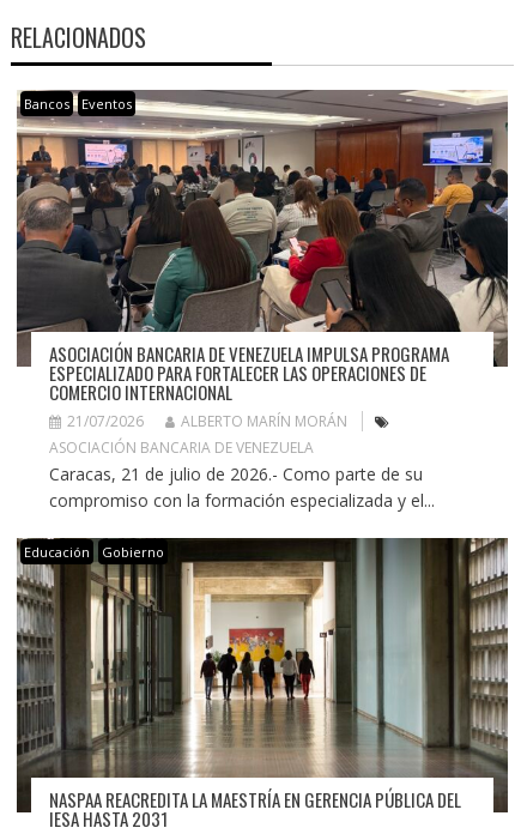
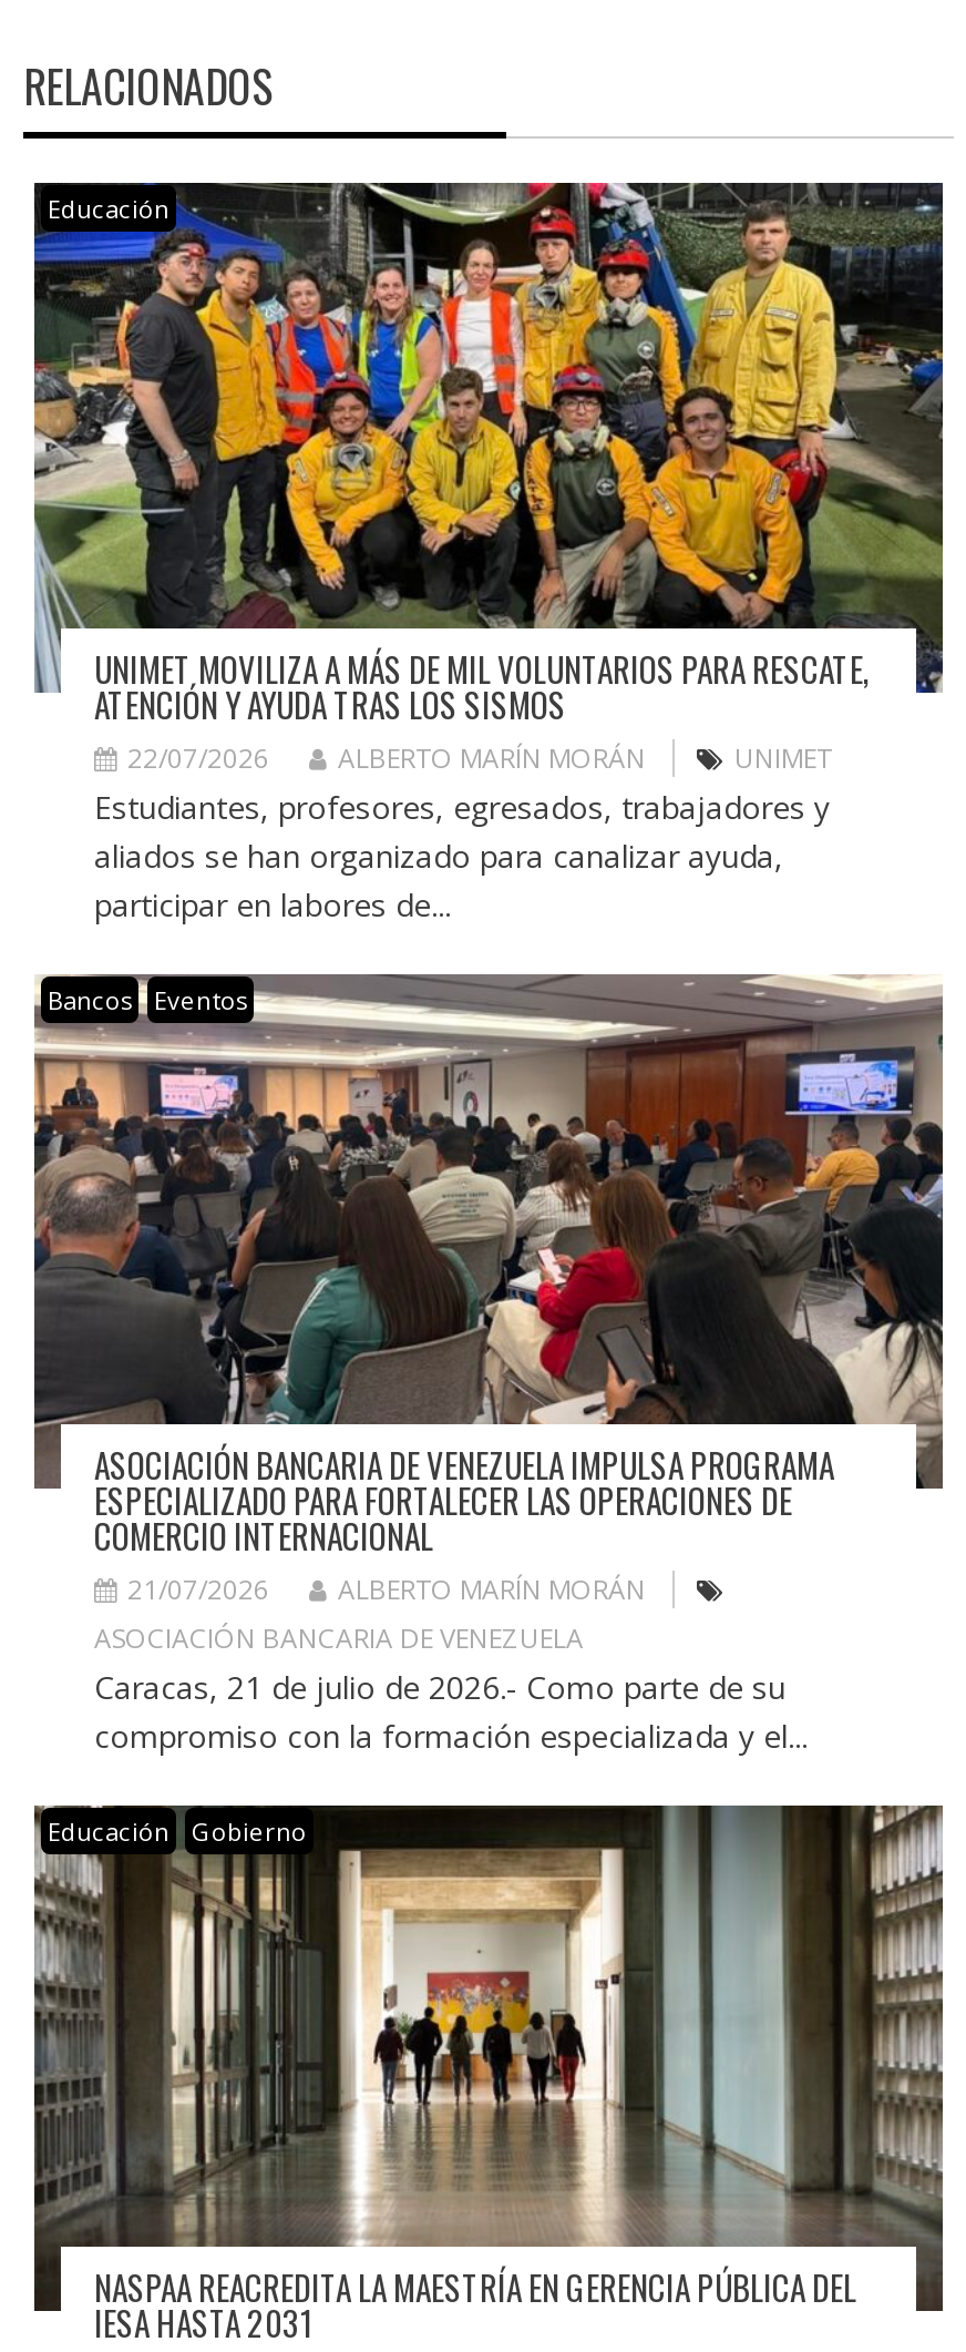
none -> [32,181,945,693] [image] | Educación
none -> [94,644,870,926] UNIMET MOVILIZA A MÁS DE MIL VOLUNTARIOS PARA RESCATE, | ATENCIÓN Y AYUDA TRAS LOS SISMOS | 22/07/2026 | ALBERTO MARÍN MORÁN | UNIMET | Estudiantes, profesores, egresados, trabajadores y | aliados se han organizado para canalizar ayuda, | participar en labores de...

